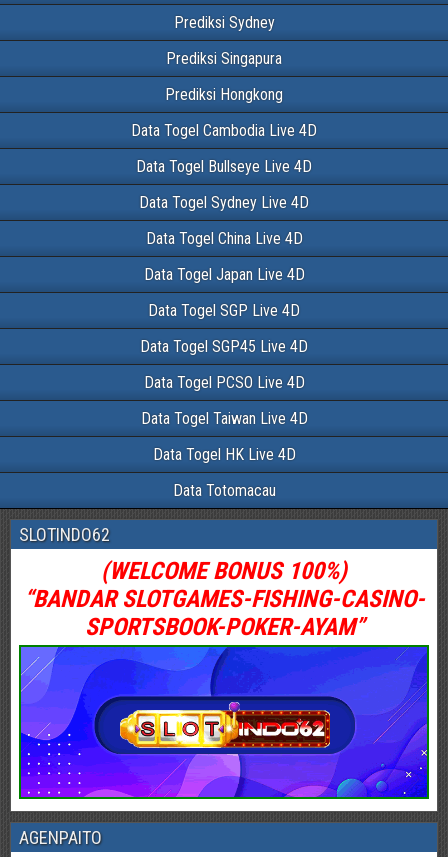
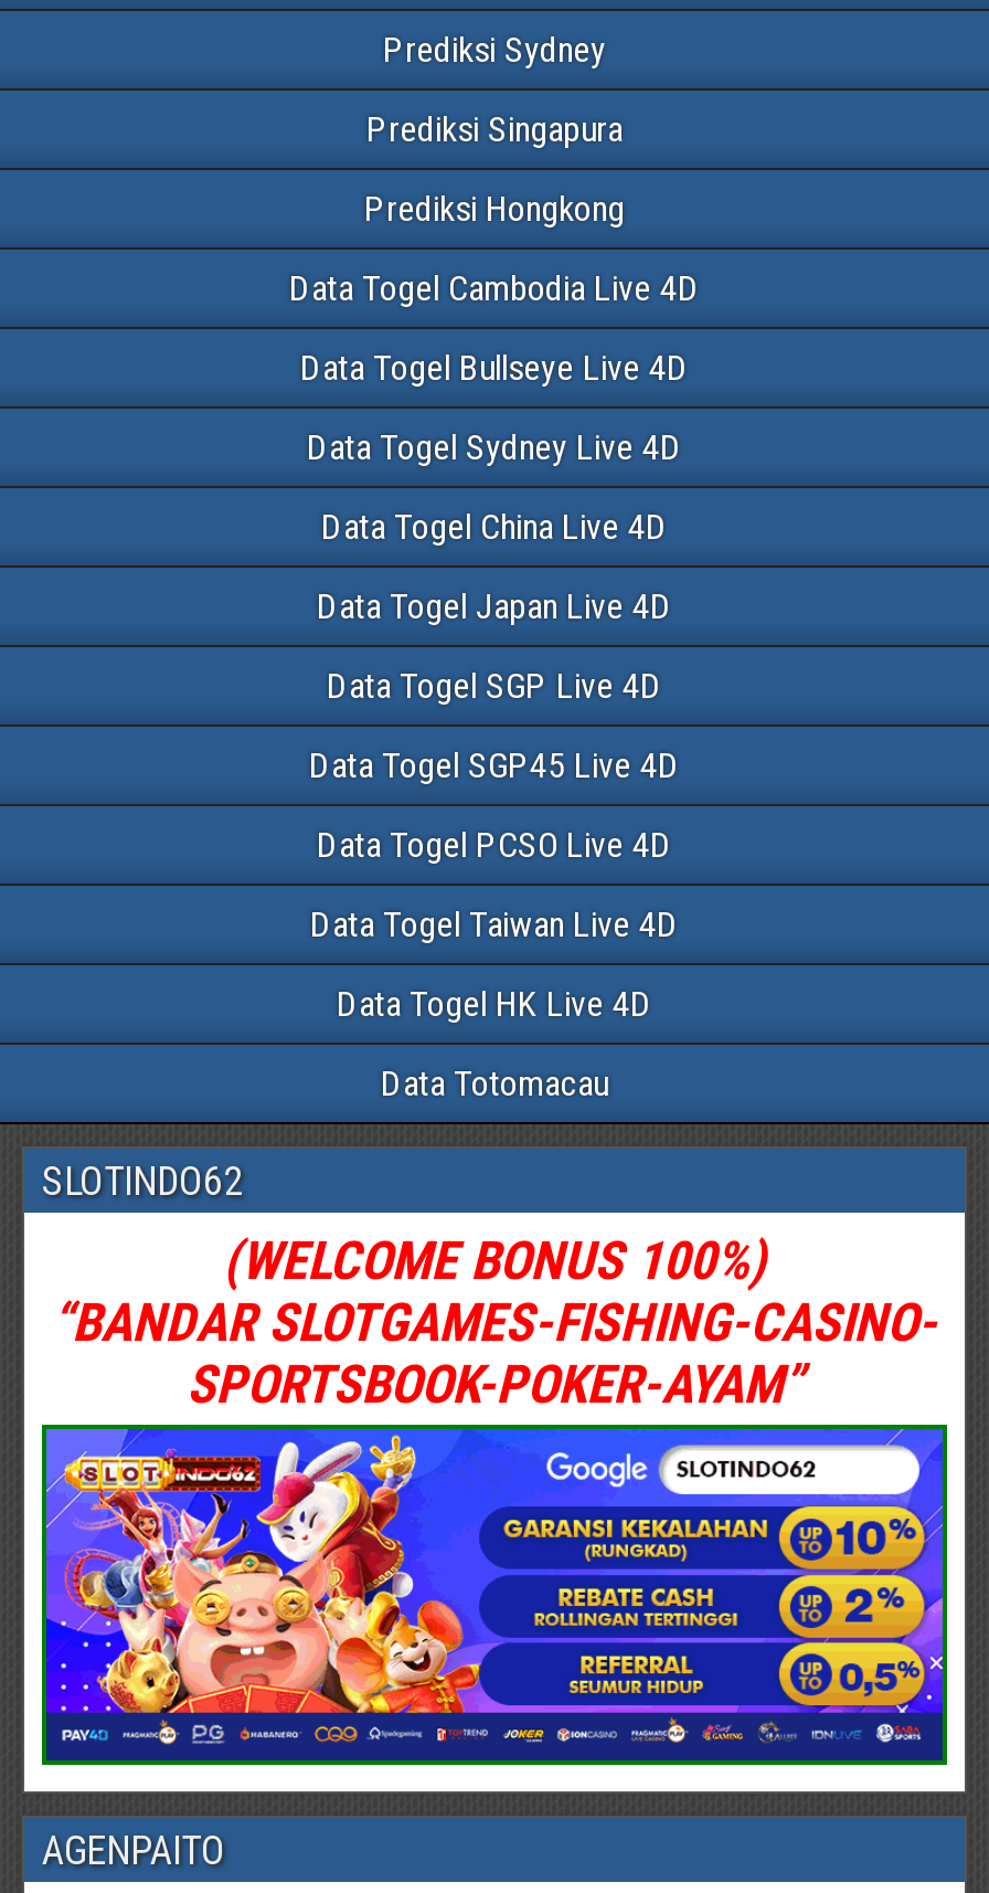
[20,647,428,798] [image] -> [44,1429,945,1763] [image]

